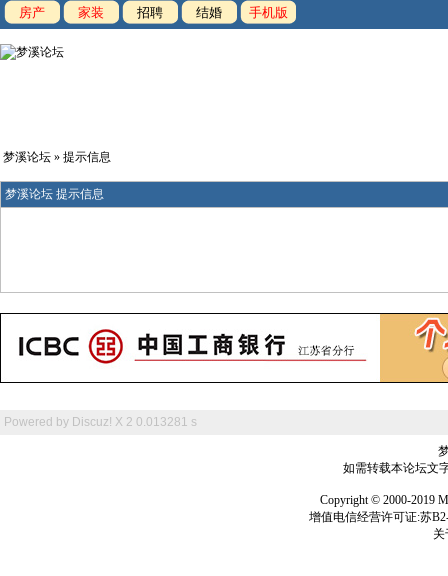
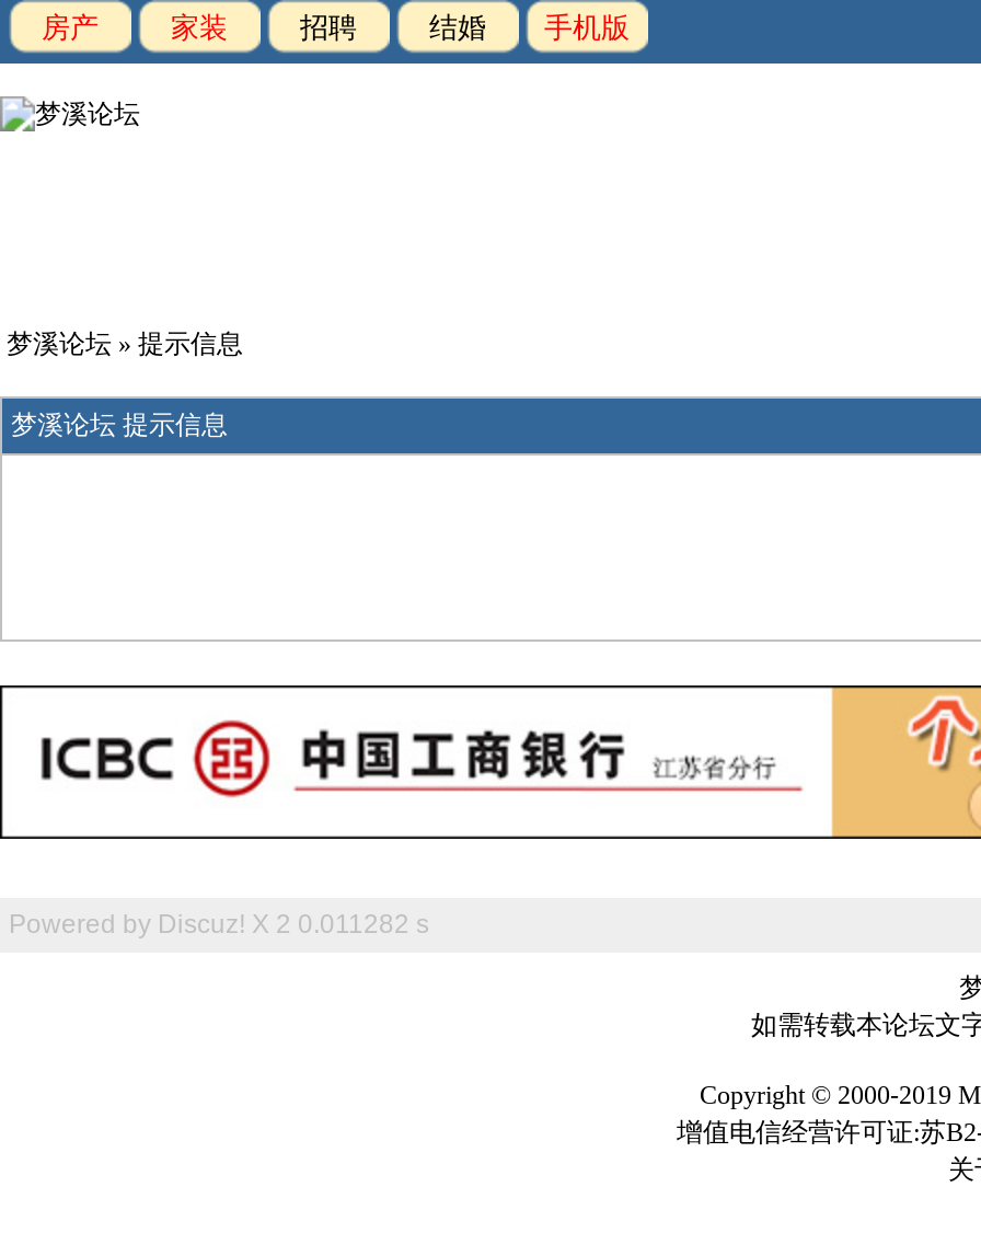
[4,415,197,429] Powered by Discuz! X 2 0.013281 s -> [9,909,429,940] Powered by Discuz! X 2 0.011282 s

